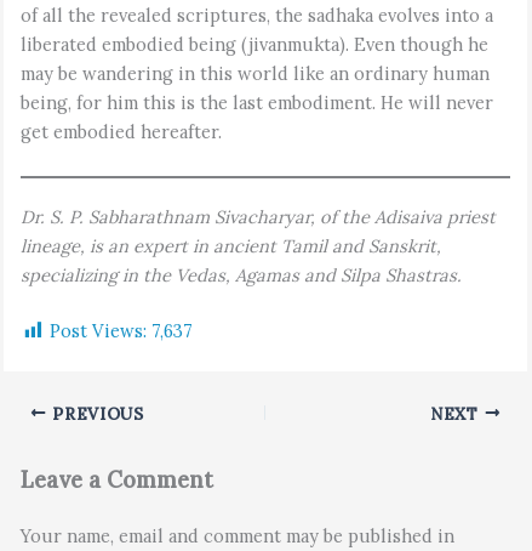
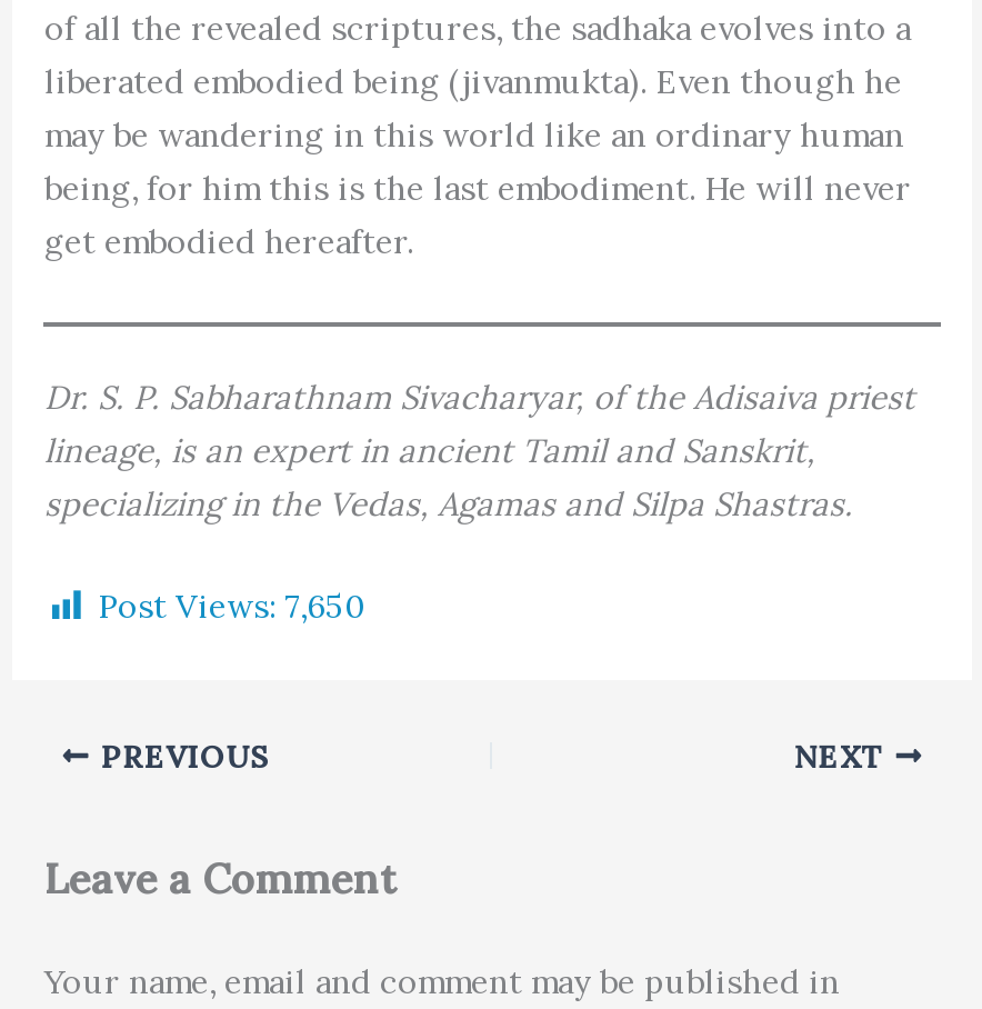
[50,319,193,342] Post Views: 7,637 -> [98,585,364,627] Post Views: 7,650

